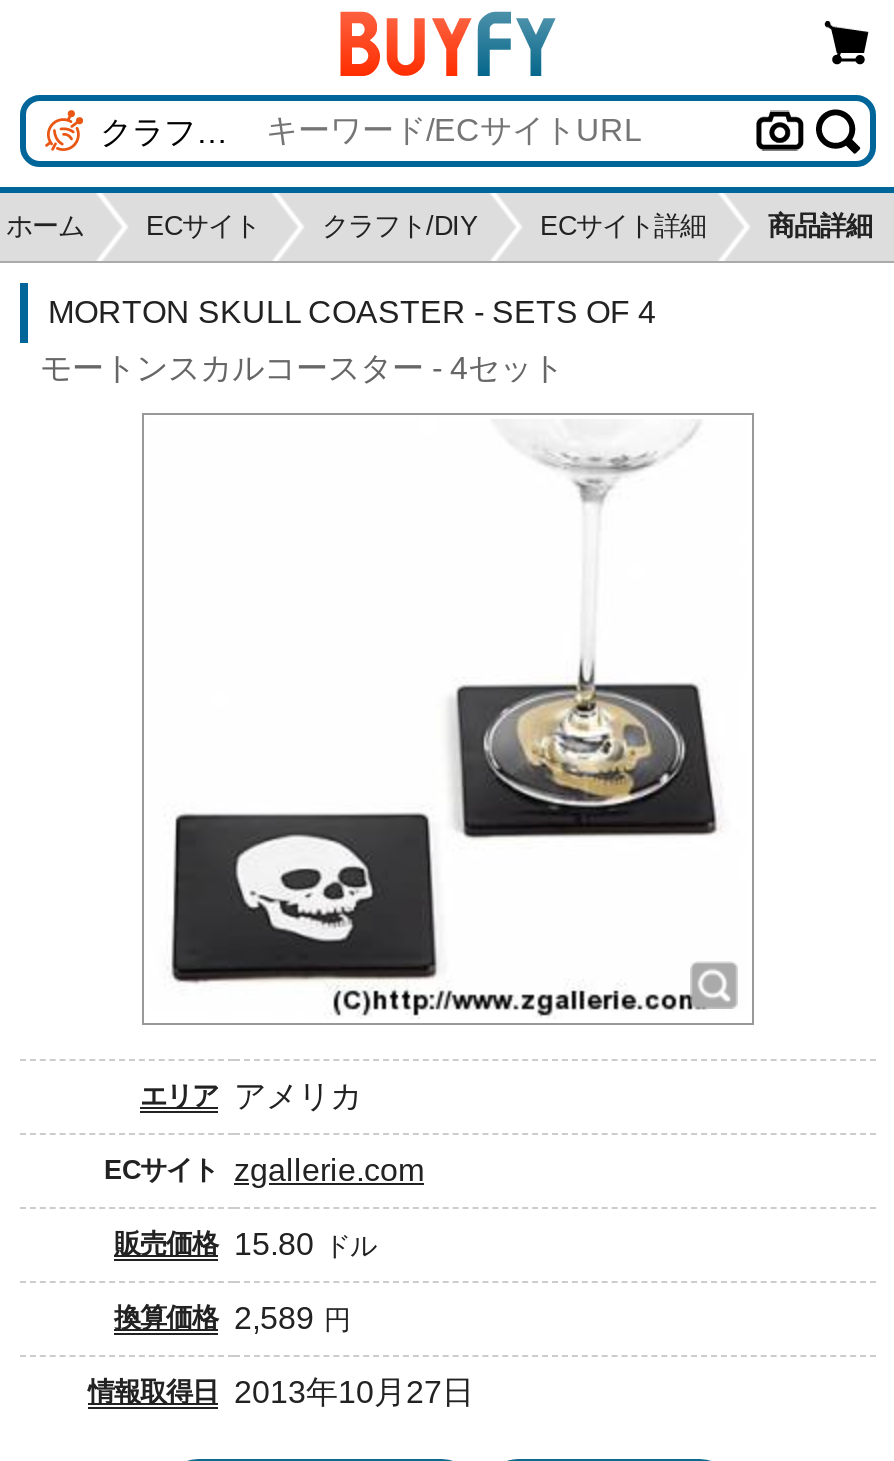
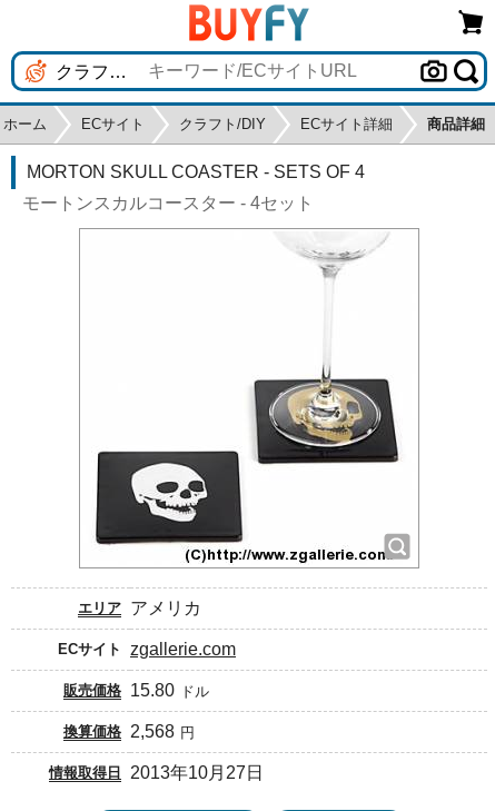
[114,1301,350,1335] 換算価格 2,589 円 -> [63,722,195,741] 換算価格 2,568 円

